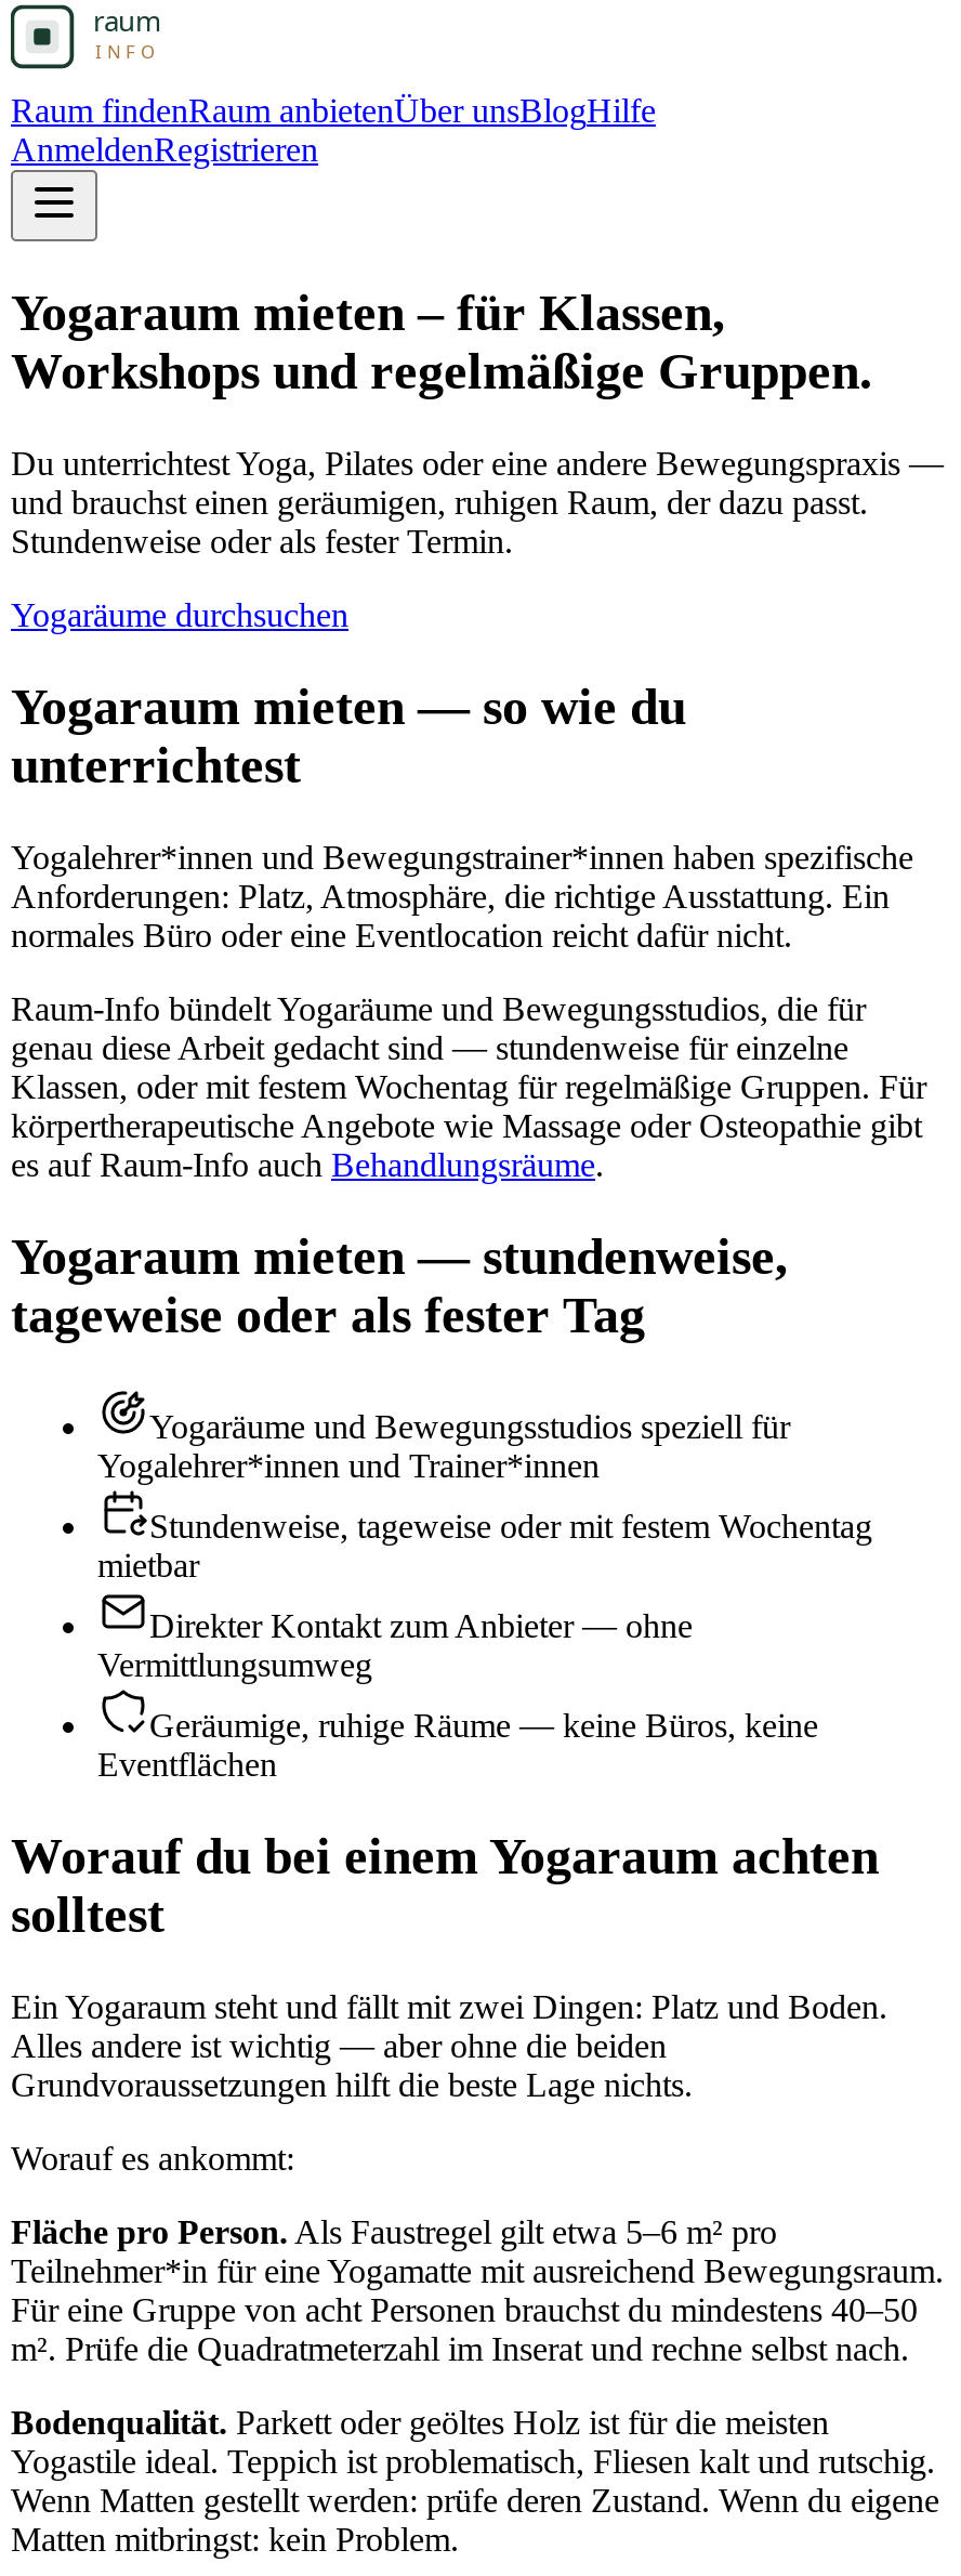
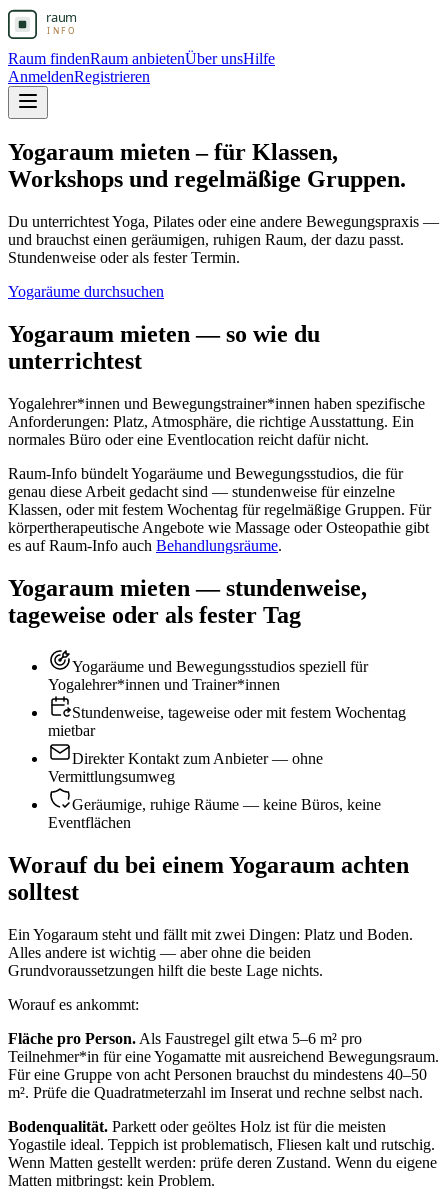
[11,92,656,129] Raum findenRaum anbietenÜber unsBlogHilfe -> [8,50,275,67] Raum findenRaum anbietenÜber unsHilfe

